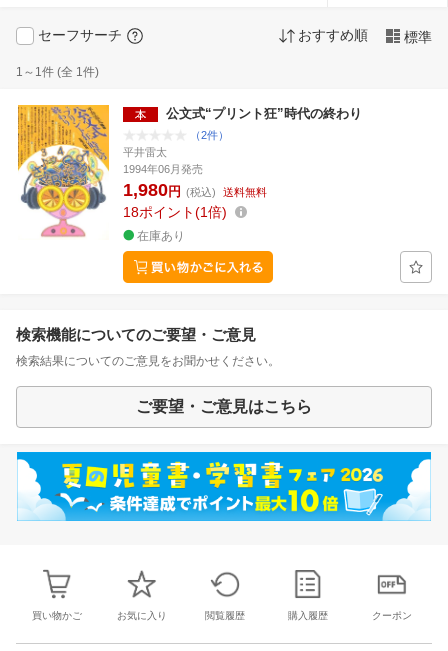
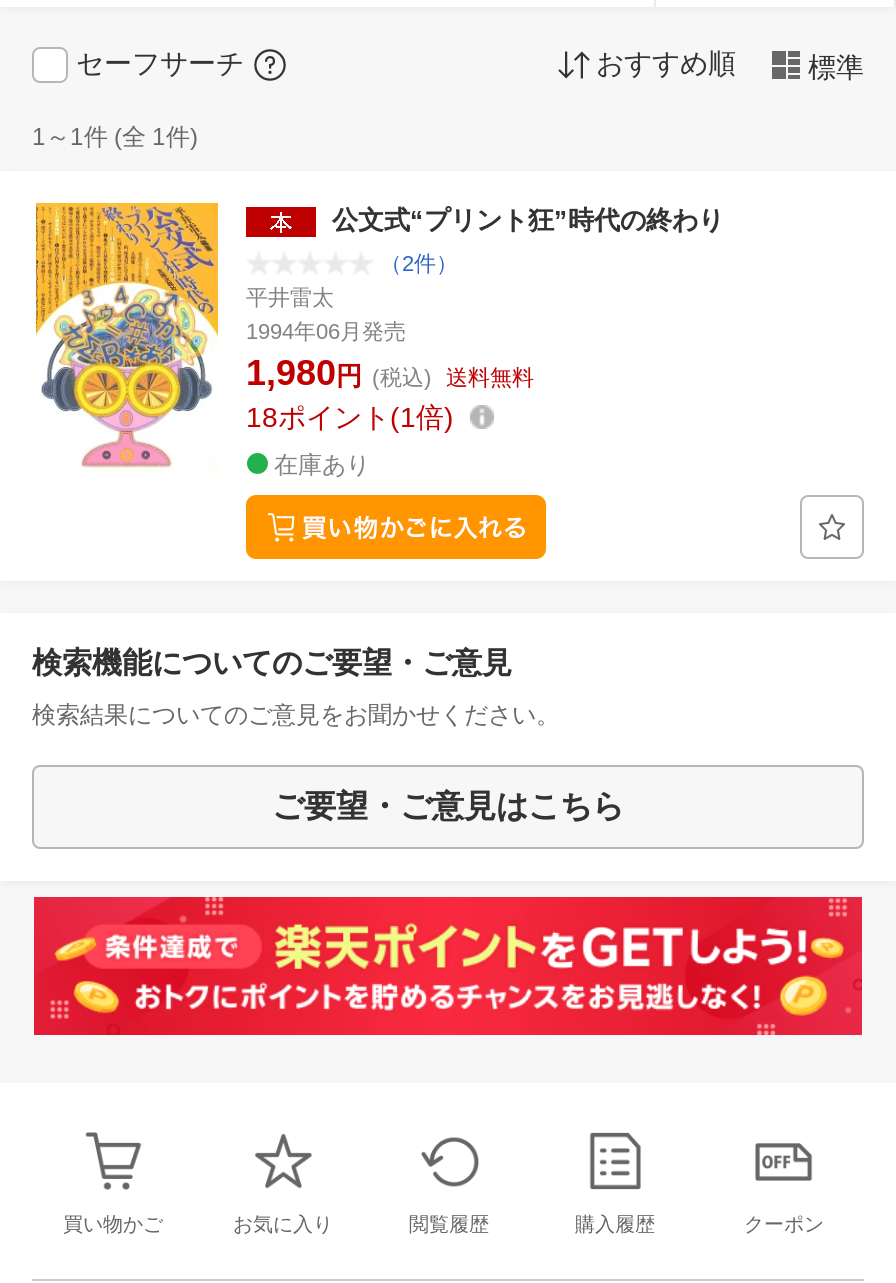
[16,451,432,522] [image] -> [32,895,864,1037] [image]

